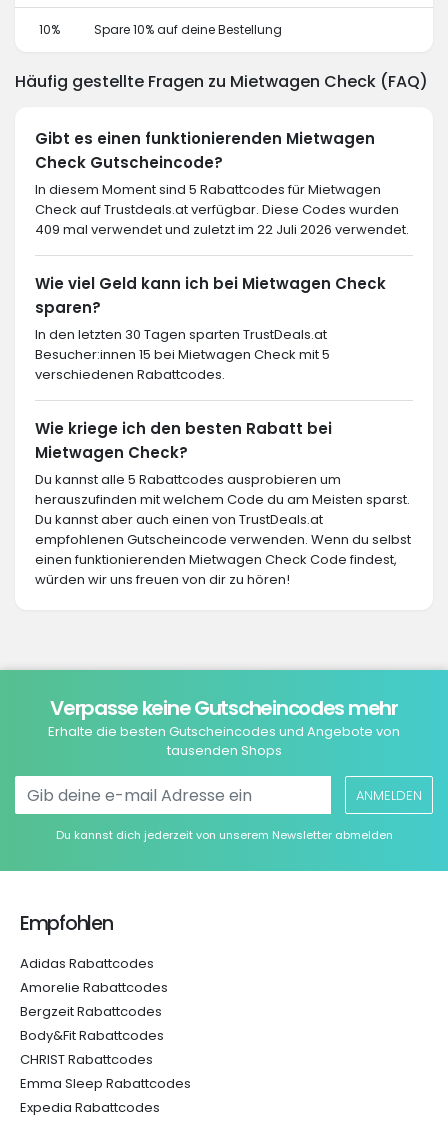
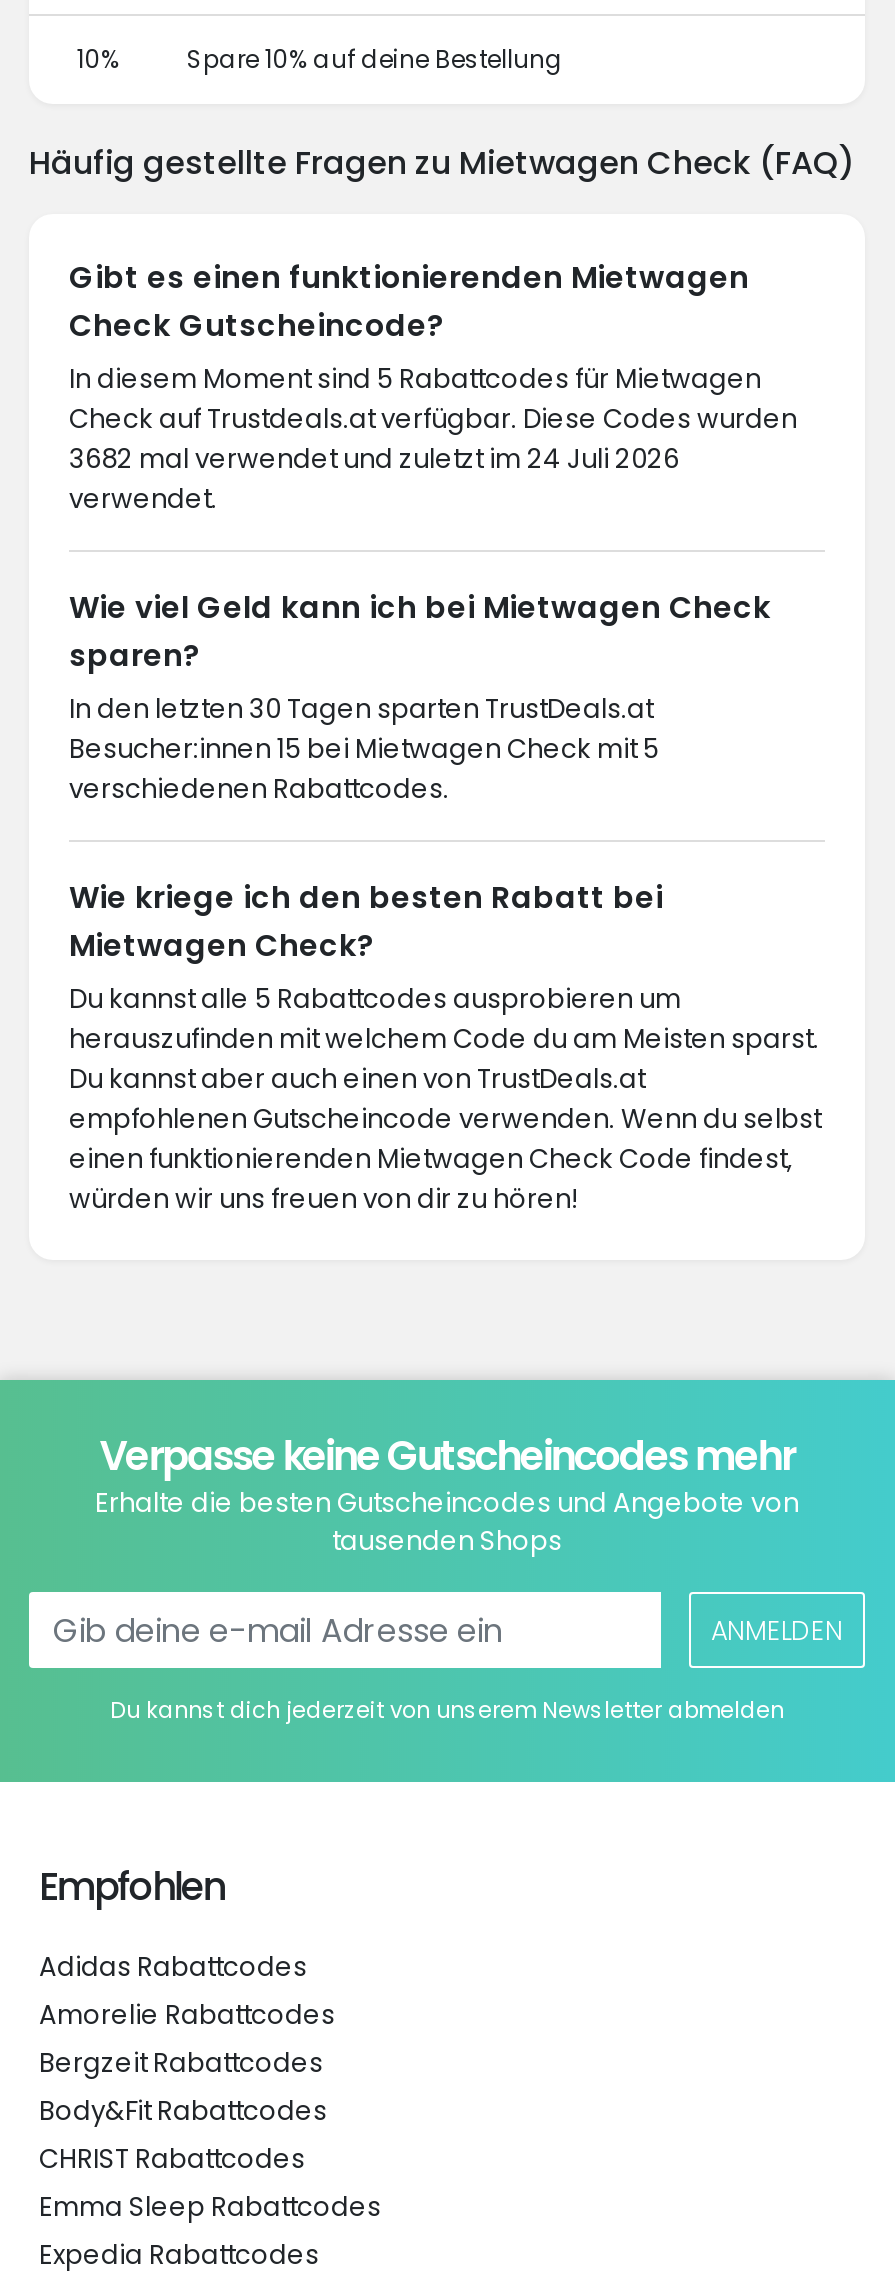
[35,220,409,239] 409 mal verwendet und zuletzt im 22 Juli 2026 verwendet. -> [69,440,679,518] 3682 mal verwendet und zuletzt im 24 Juli 2026 | verwendet.

